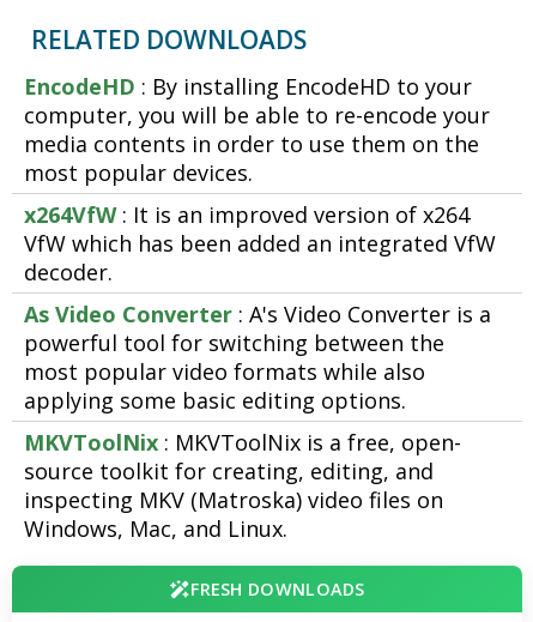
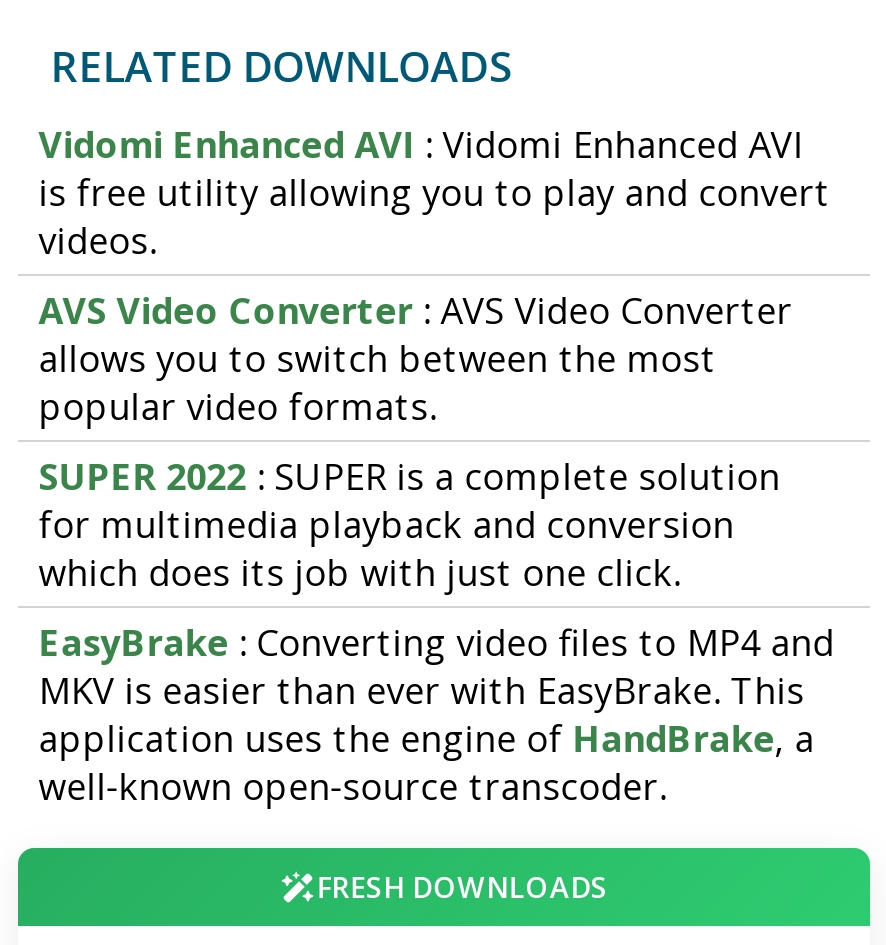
[24,72,490,187] EncodeHD: By installing EncodeHD to your | computer, you will be able to re-encode your | media contents in order to use them on the | most popular devices. -> [38,120,830,264] Vidomi Enhanced AVI: Vidomi Enhanced AVI | is free utility allowing you to play and convert | videos.
[24,200,496,286] x264VfW: It is an improved version of x264 | VfW which has been added an integrated VfW | decoder. -> [38,286,792,430] AVS Video Converter: AVS Video Converter | allows you to switch between the most | popular video formats.
[24,300,491,415] As Video Converter: A's Video Converter is a | powerful tool for switching between the | most popular video formats while also | applying some basic editing options. -> [38,452,780,596] SUPER 2022: SUPER is a complete solution | for multimedia playback and conversion | which does its job with just one click.
[24,428,461,543] MKVToolNix: MKVToolNix is a free, open- | source toolkit for creating, editing, and | inspecting MKV (Matroska) video files on | Windows, Mac, and Linux. -> [38,618,834,810] EasyBrake: Converting video files to MP4 and | MKV is easier than ever with EasyBrake. This | application uses the engine of HandBrake, a | well-known open-source transcoder.

